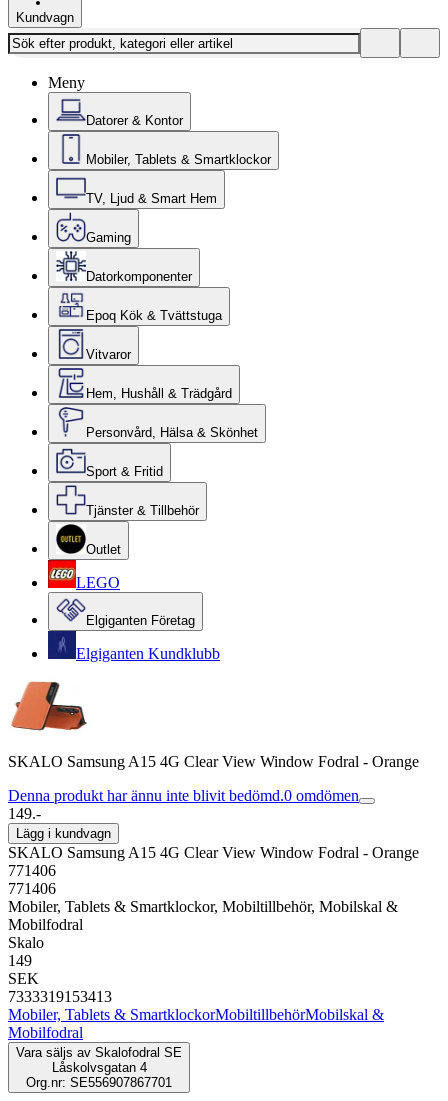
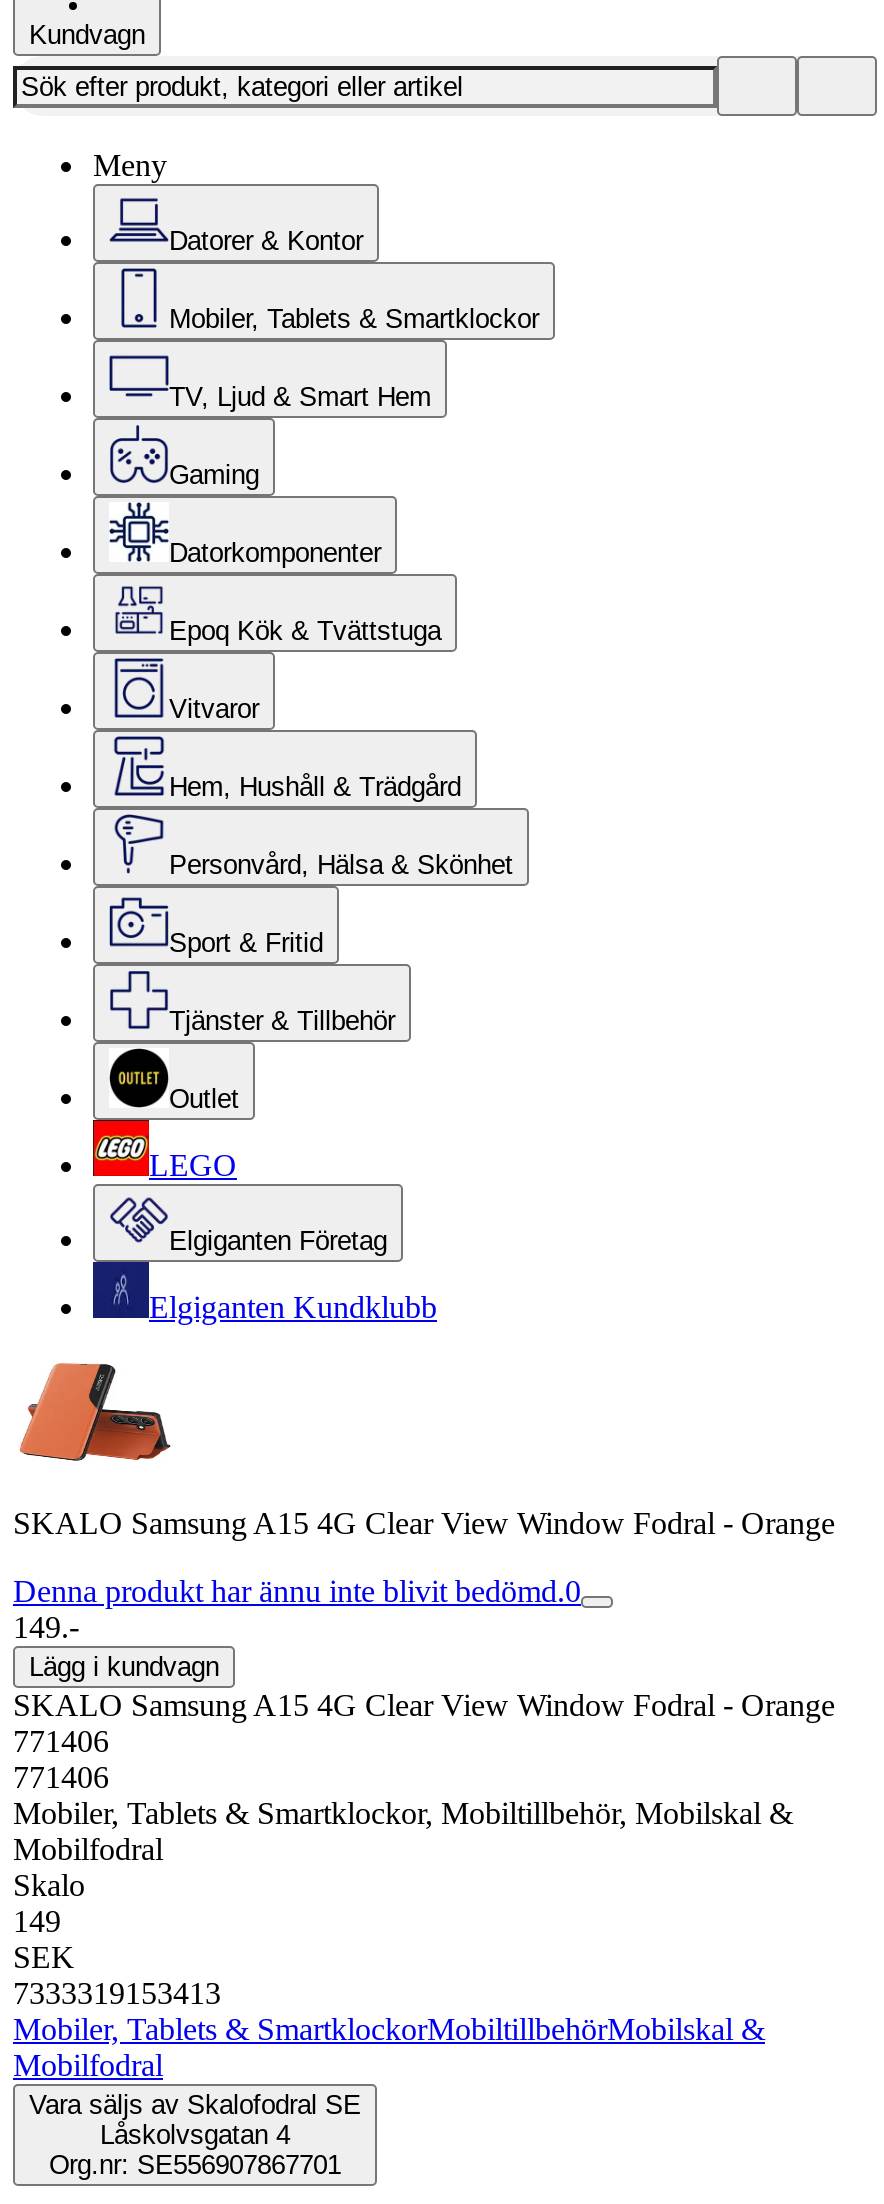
[8,787,359,804] Denna produkt har ännu inte blivit bedömd.0 omdömen -> [13,1574,581,1608] Denna produkt har ännu inte blivit bedömd.0

